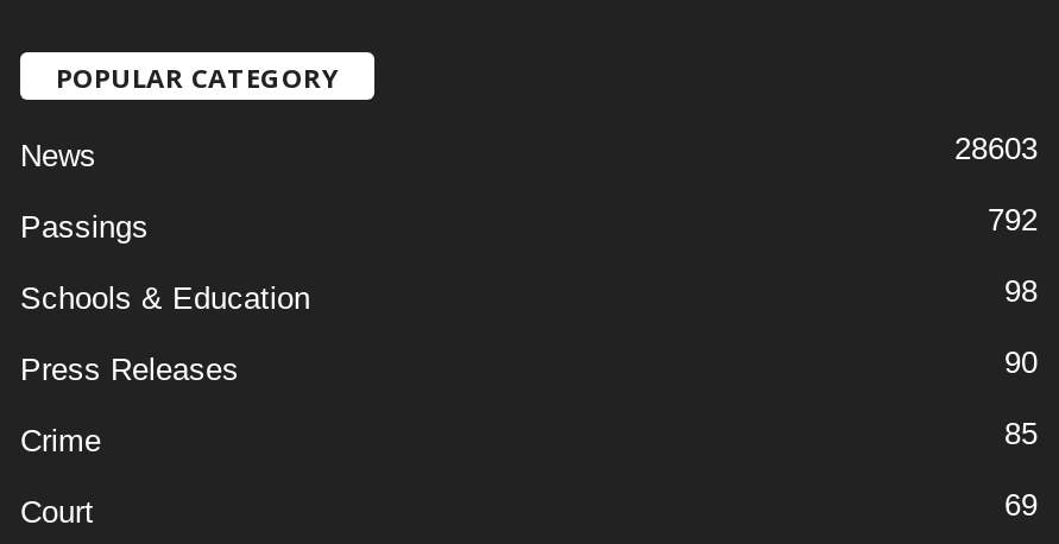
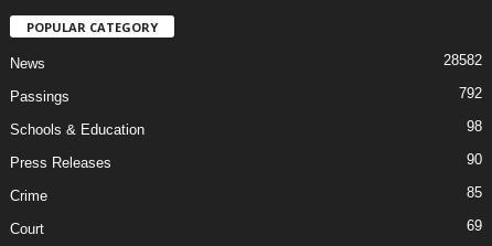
[954,131,1038,167] 28603 -> [443,52,482,69] 28582

